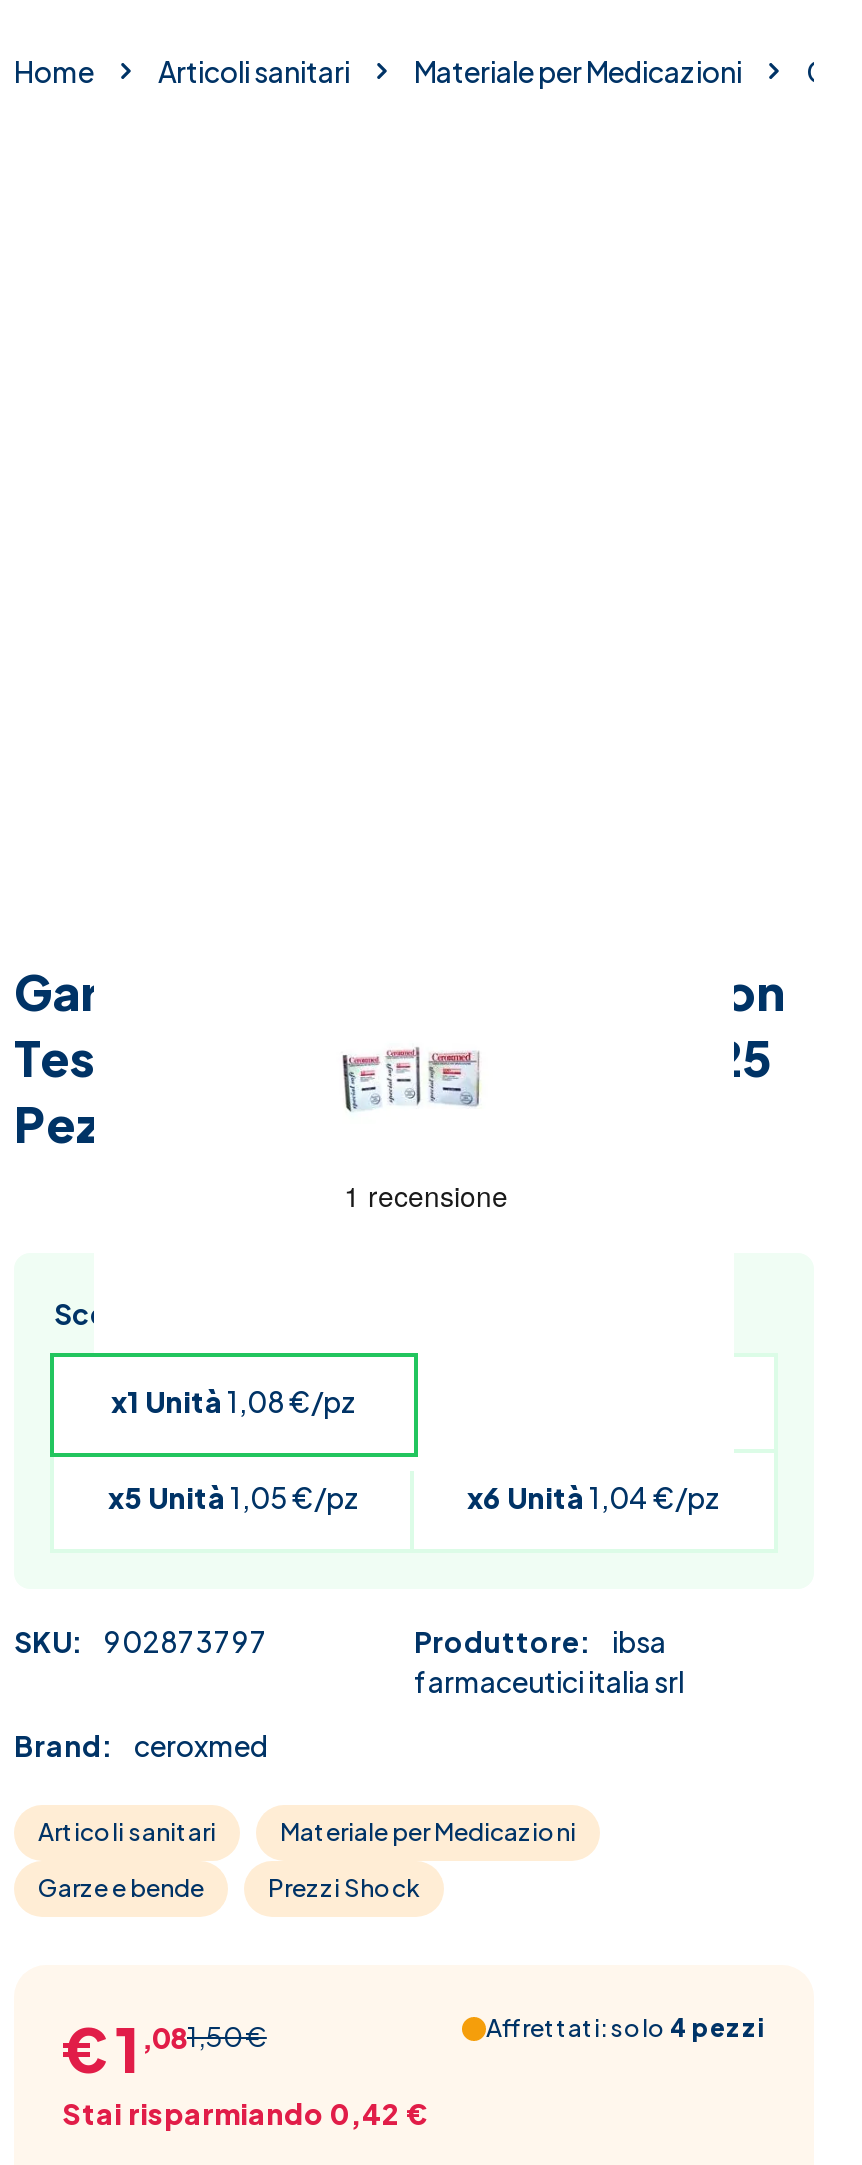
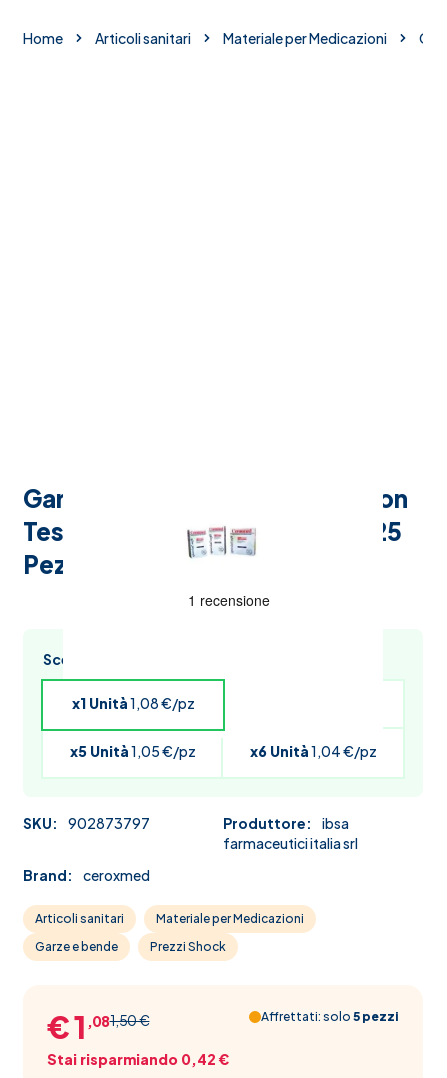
[486,2013,766,2043] Affrettati: solo 4 pezzi -> [261,1009,399,1024] Affrettati: solo 5 pezzi

